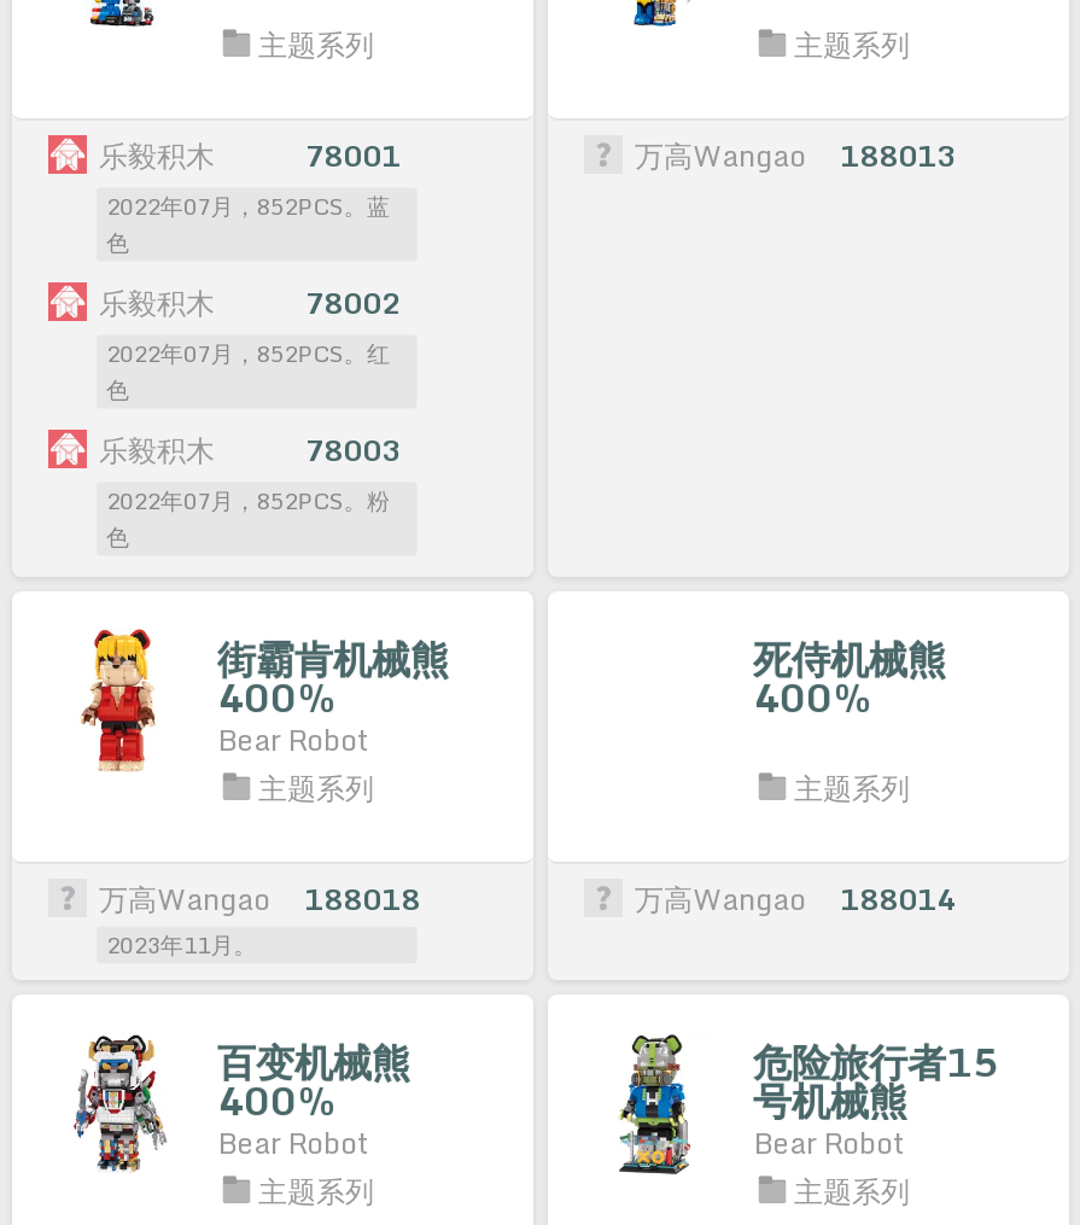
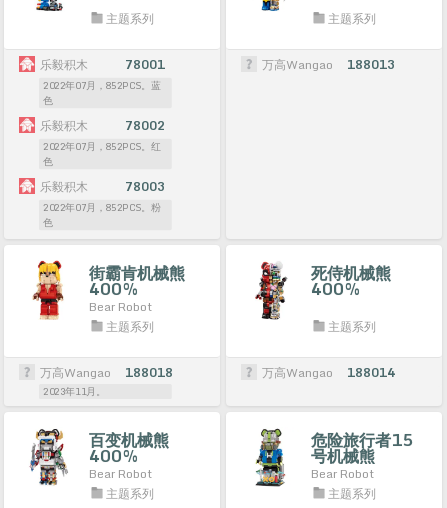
none -> [254,261,288,321] [image]

